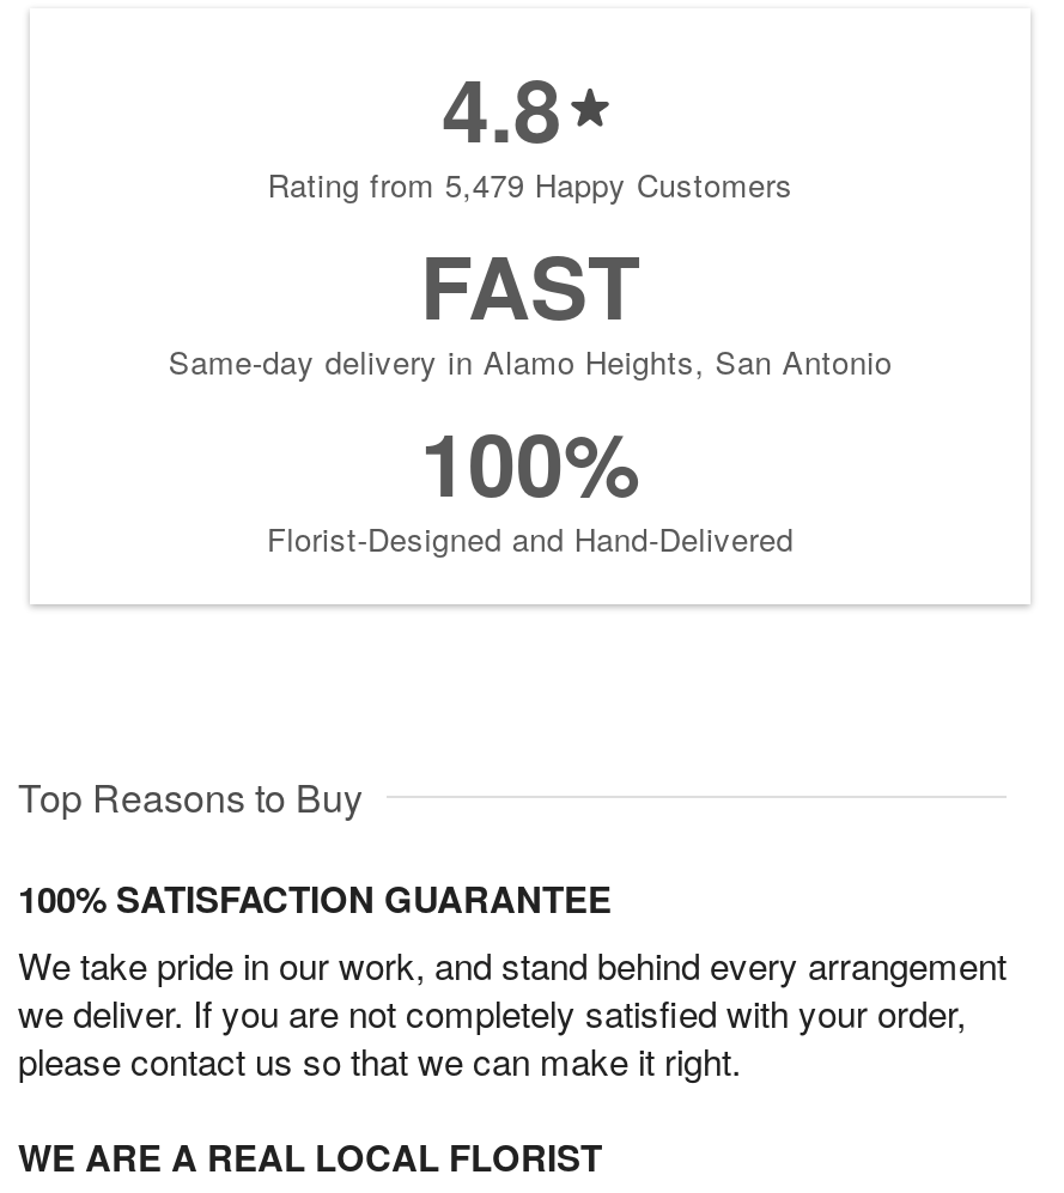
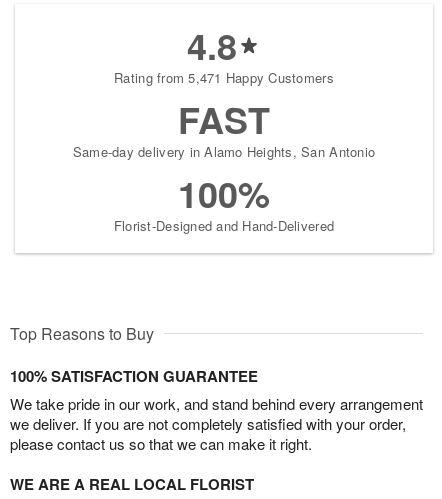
[267,162,793,208] Rating from 5,479 Happy Customers -> [114,68,334,87] Rating from 5,471 Happy Customers

